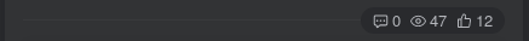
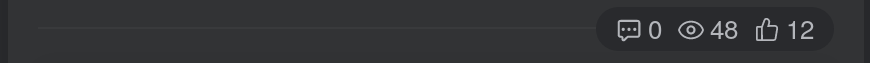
[392,8,493,31] 0 47 12 -> [648,9,814,47] 0 48 12

